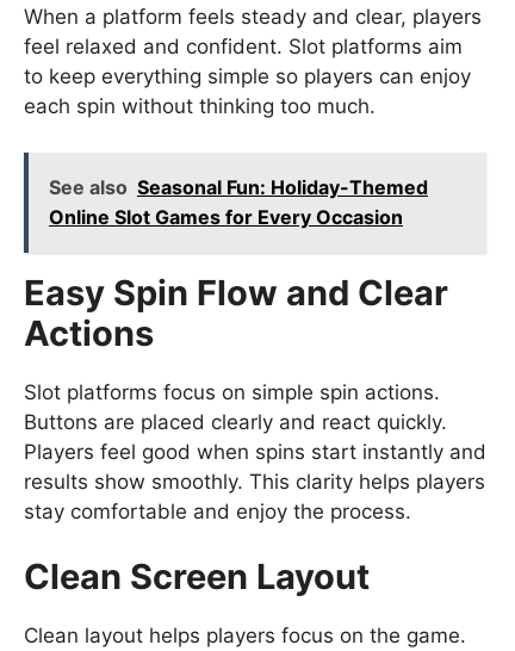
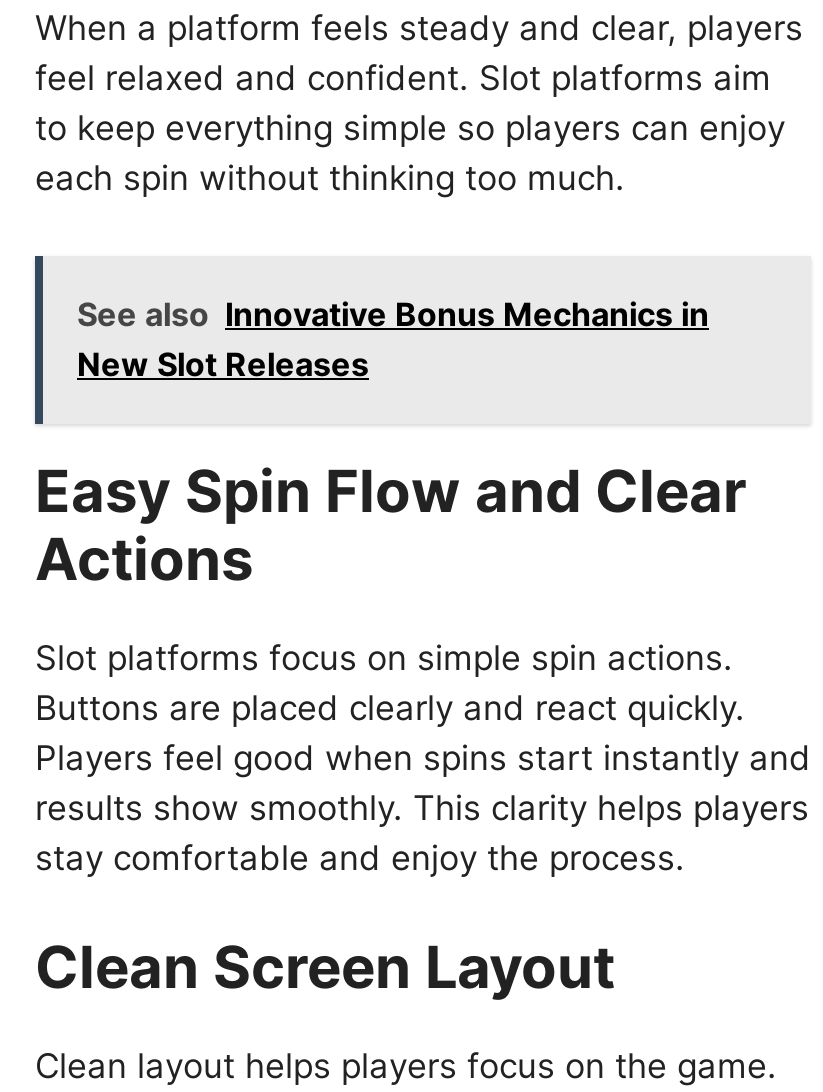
[49,175,428,229] See also Seasonal Fun: Holiday-Themed | Online Slot Games for Every Occasion -> [77,293,709,383] See also Innovative Bonus Mechanics in | New Slot Releases

